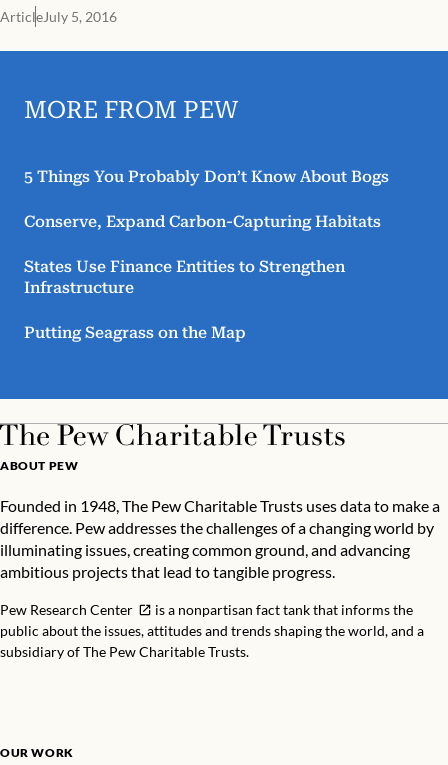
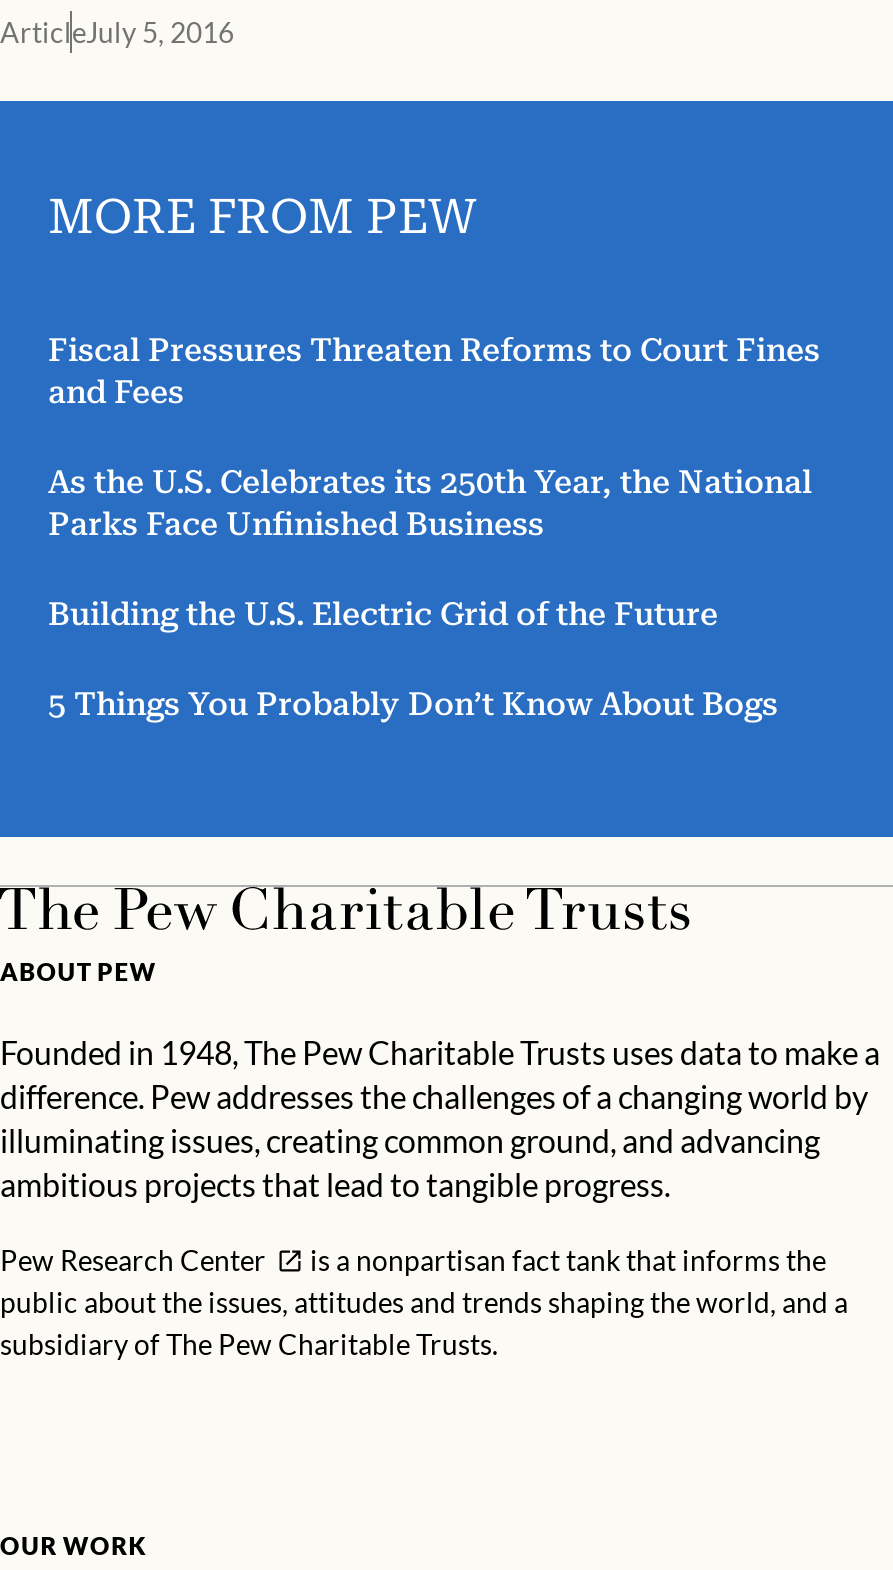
none -> [48,332,820,634] Fiscal Pressures Threaten Reforms to Court Fines | and Fees | As the U.S. Celebrates its 250th Year, the National | Parks Face Unfinished Business | Building the U.S. Electric Grid of the Future
moved [24,167,389,186] -> [48,686,778,724]: 5 Things You Probably Don’t Know About Bogs
[24,212,381,342] Conserve, Expand Carbon-Capturing Habitats | States Use Finance Entities to Strengthen | Infrastructure | Putting Seagrass on the Map -> none

